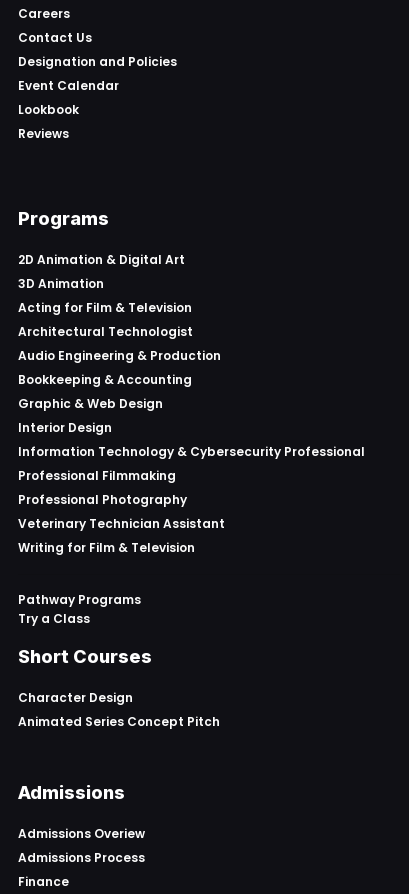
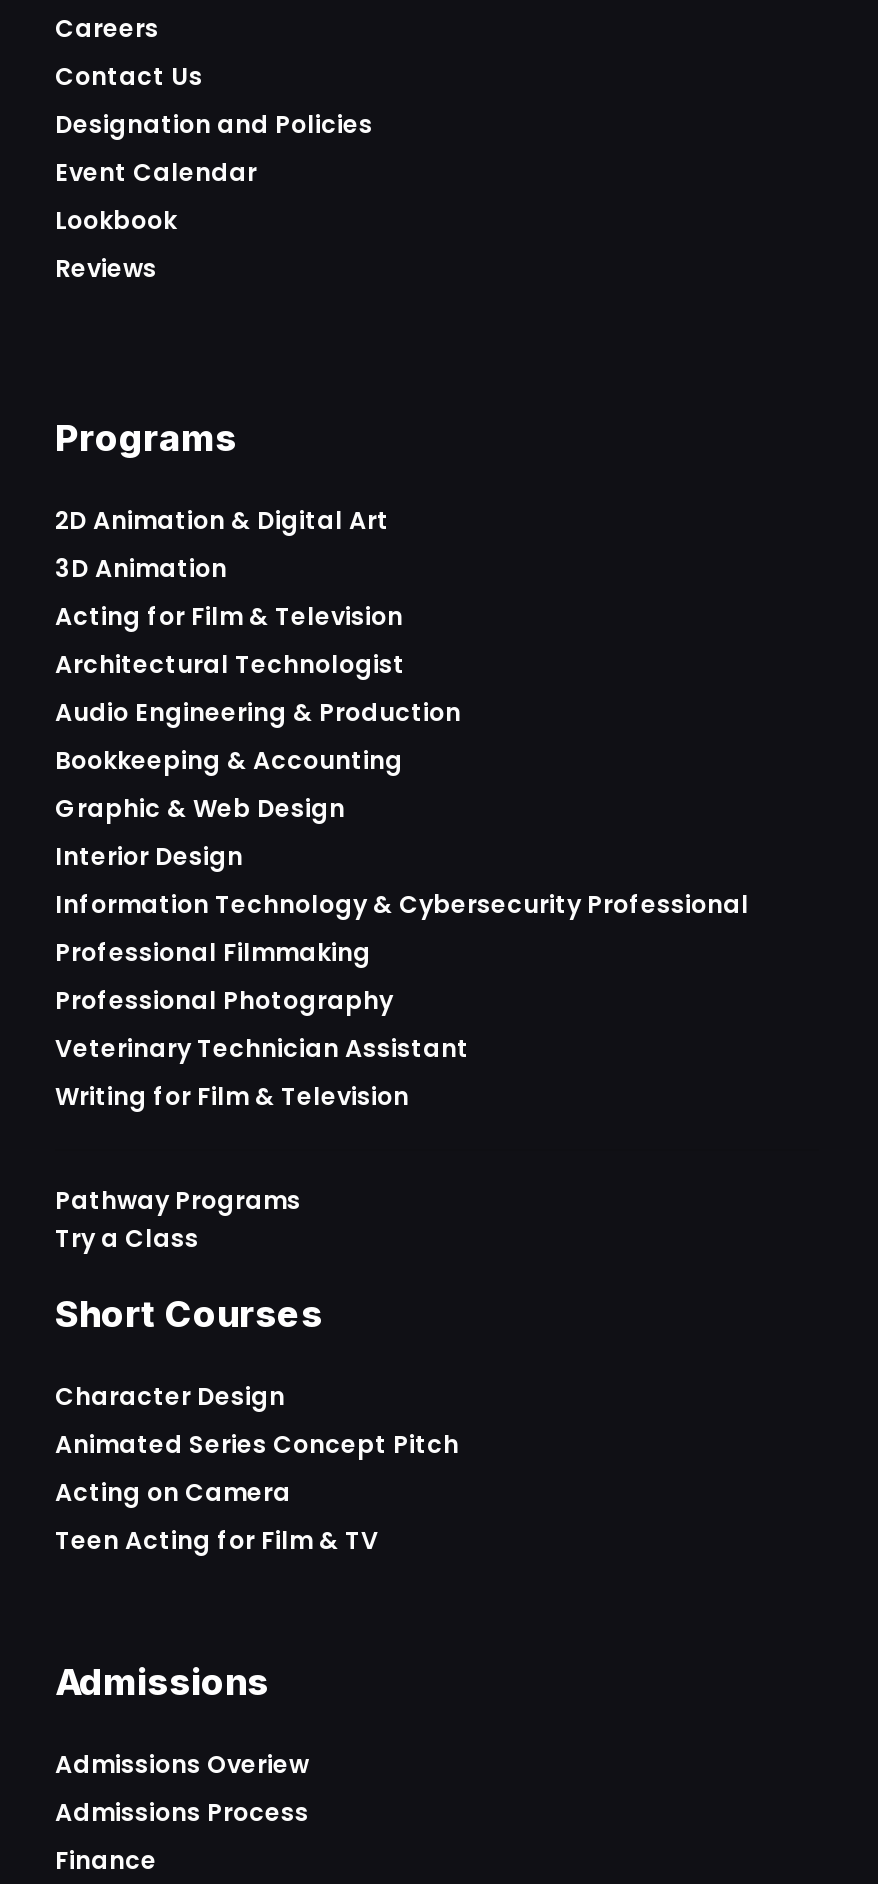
none -> [55,1475,379,1557] Acting on Camera | Teen Acting for Film & TV

